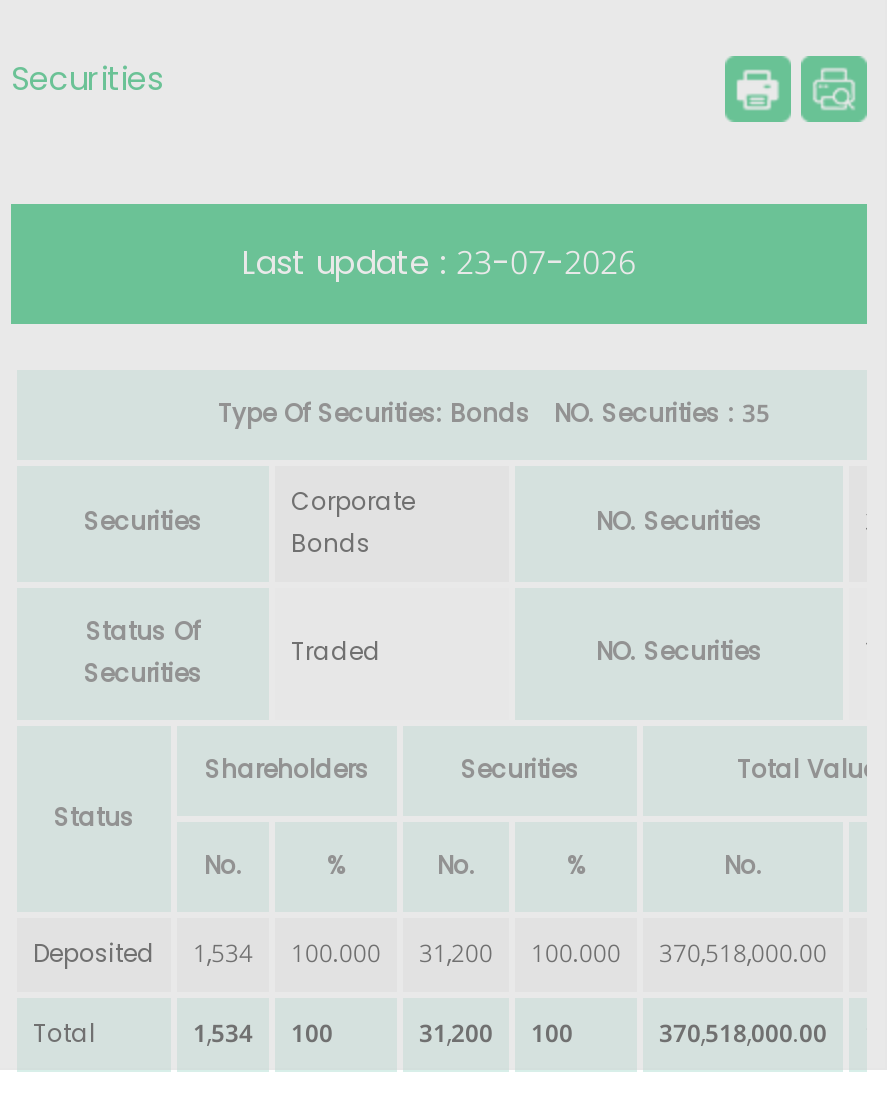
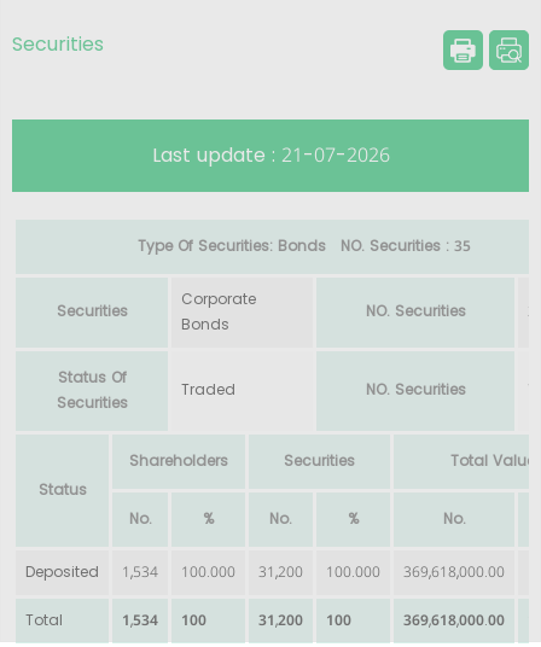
[242,232,636,294] Last update : 23-07-2026 -> [152,136,389,174] Last update : 21-07-2026
[659,932,827,976] 370,518,000.00 -> [403,559,505,585] 369,618,000.00
[659,1012,827,1056] 370,518,000.00 -> [403,607,505,634] 369,618,000.00

